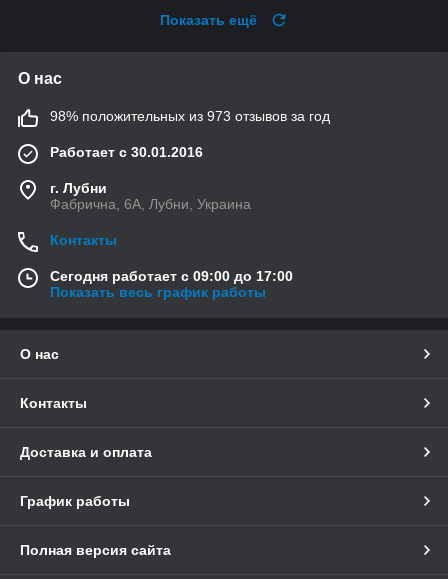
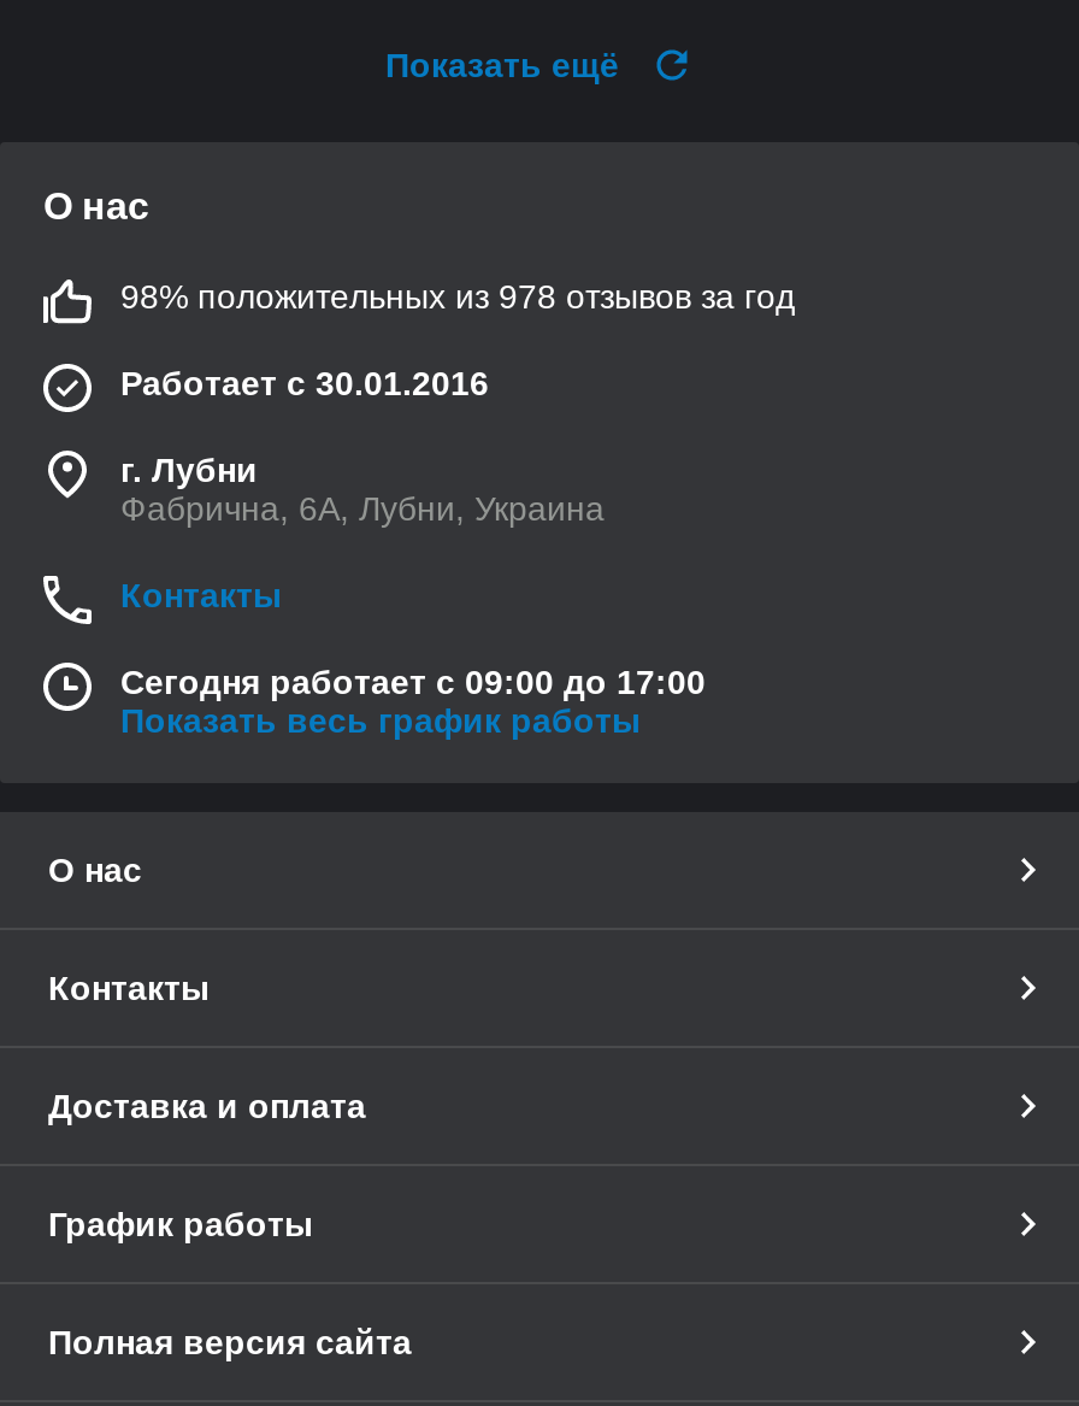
[50,108,330,124] 98% положительных из 973 отзывов за год -> [120,277,795,315] 98% положительных из 978 отзывов за год

